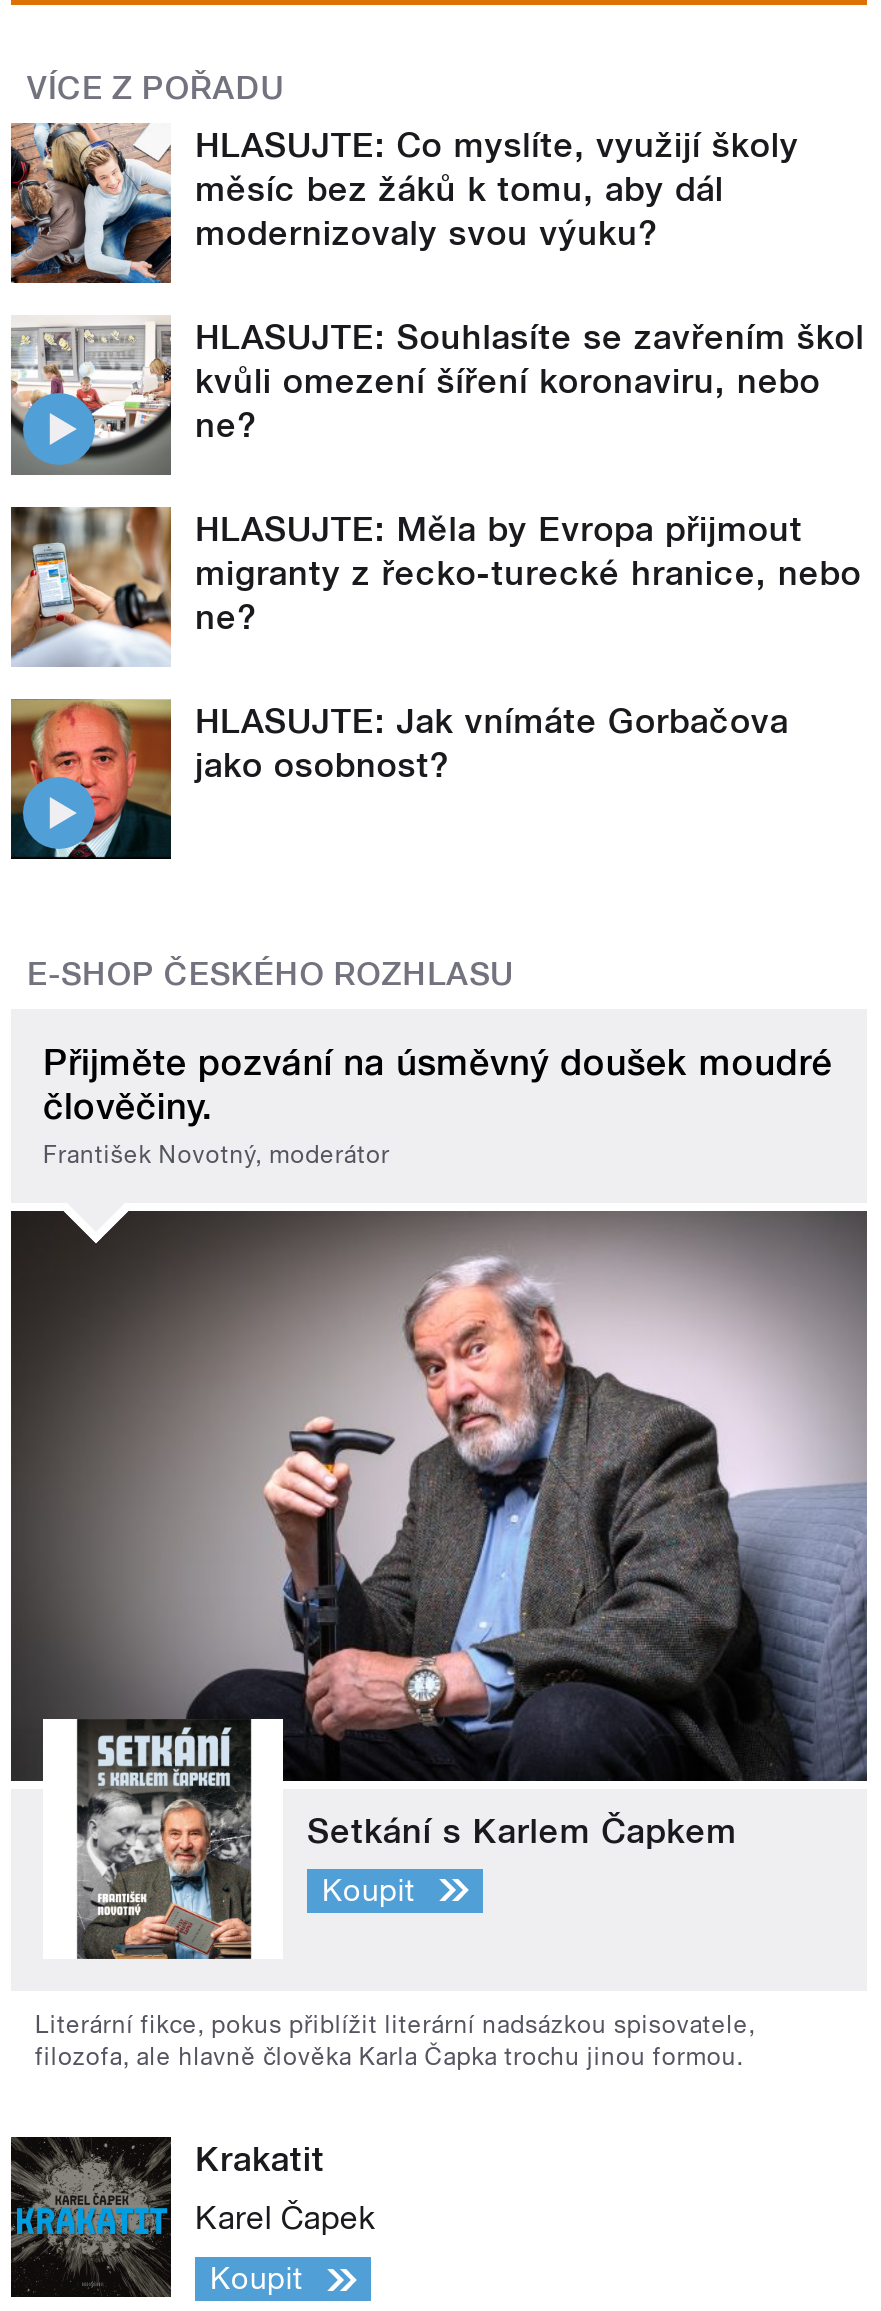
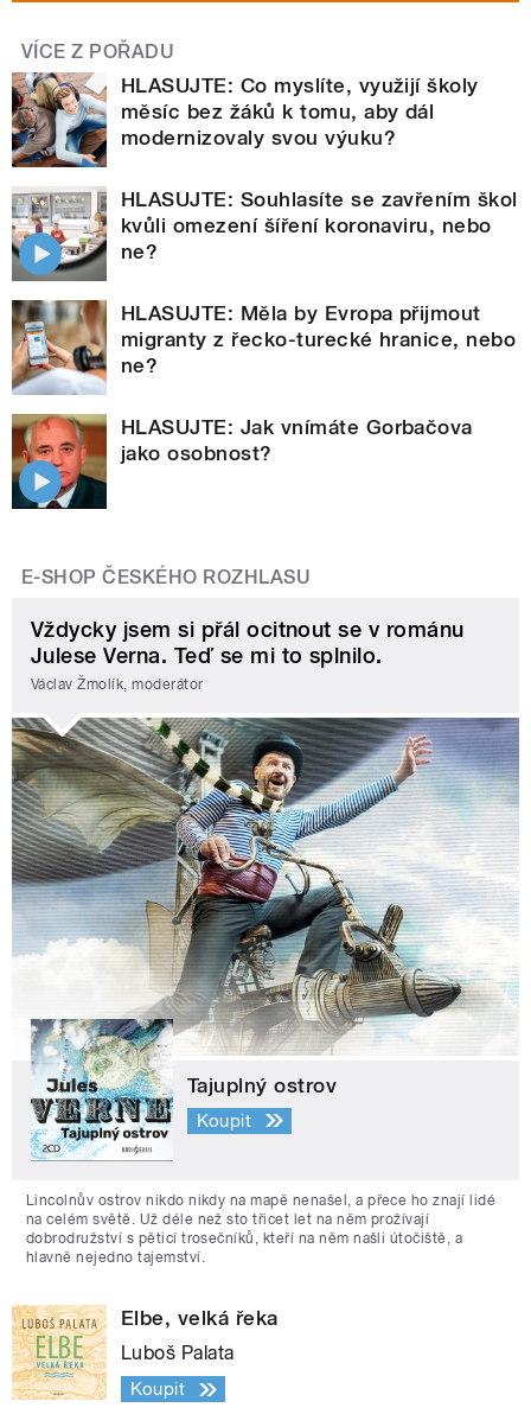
[43,1042,832,1169] Přijměte pozvání na úsměvný doušek moudré | člověčiny. | František Novotný, moderátor -> [31,617,464,693] Vždycky jsem si přál ocitnout se v románu | Julese Verna. Teď se mi to splnilo. | Václav Žmolík, moderátor
[9,1209,869,1933] [image] | Setkání s Karlem Čapkem -> [11,718,520,1161] [image] | Tajuplný ostrov
[35,2012,755,2072] Literární fikce, pokus přiblížit literární nadsázkou spisovatele, | filozofa, ale hlavně člověka Karla Čapka trochu jinou formou. -> [26,1193,496,1266] Lincolnův ostrov nikdo nikdy na mapě nenašel, a přece ho znají lidé | na celém světě. Už déle než sto třicet let na něm prožívají | dobrodružství s pěticí trosečníků, kteří na něm našli útočiště, a | hlavně nejedno tajemství.
[9,2140,325,2299] [image] | Krakatit -> [12,1305,278,1400] [image] | Elbe, velká řeka
[195,2200,376,2238] Karel Čapek -> [121,1342,234,1365] Luboš Palata

